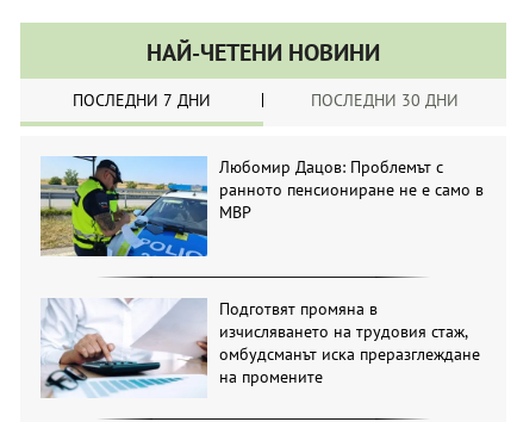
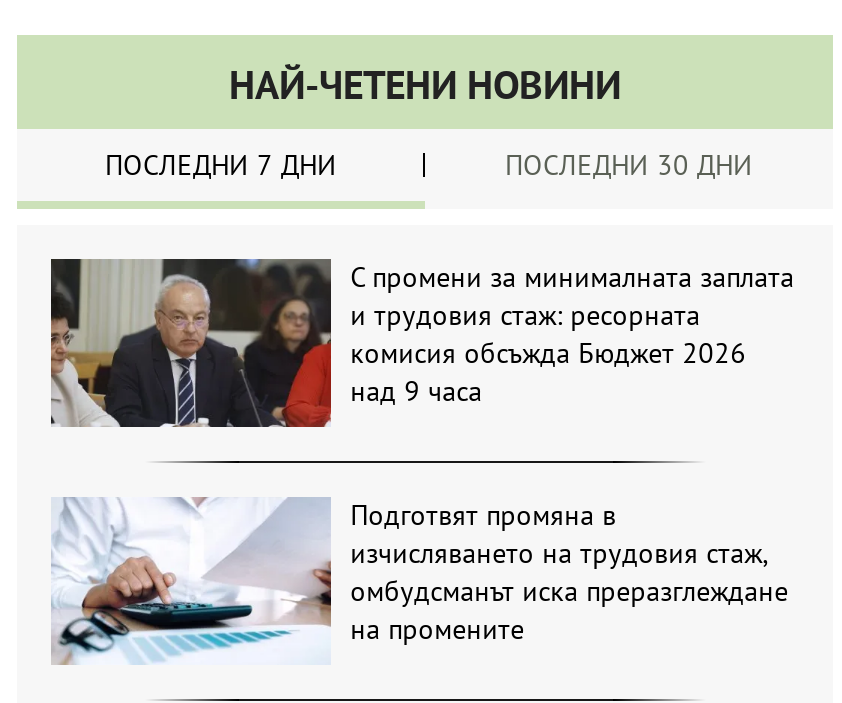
[41,156,483,257] [image] | Любомир Дацов: Проблемът с | ранното пенсиониране не е само в | МВР -> [49,257,794,429] [image] | С промени за минималната заплата | и трудовия стаж: ресорната | комисия обсъжда Бюджет 2026 | над 9 часа

